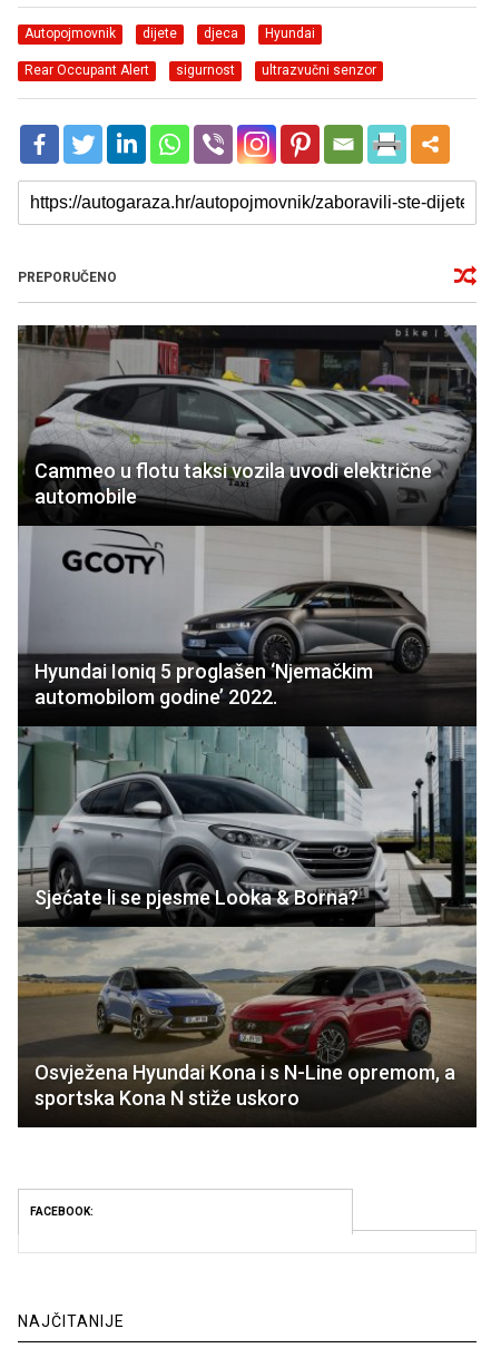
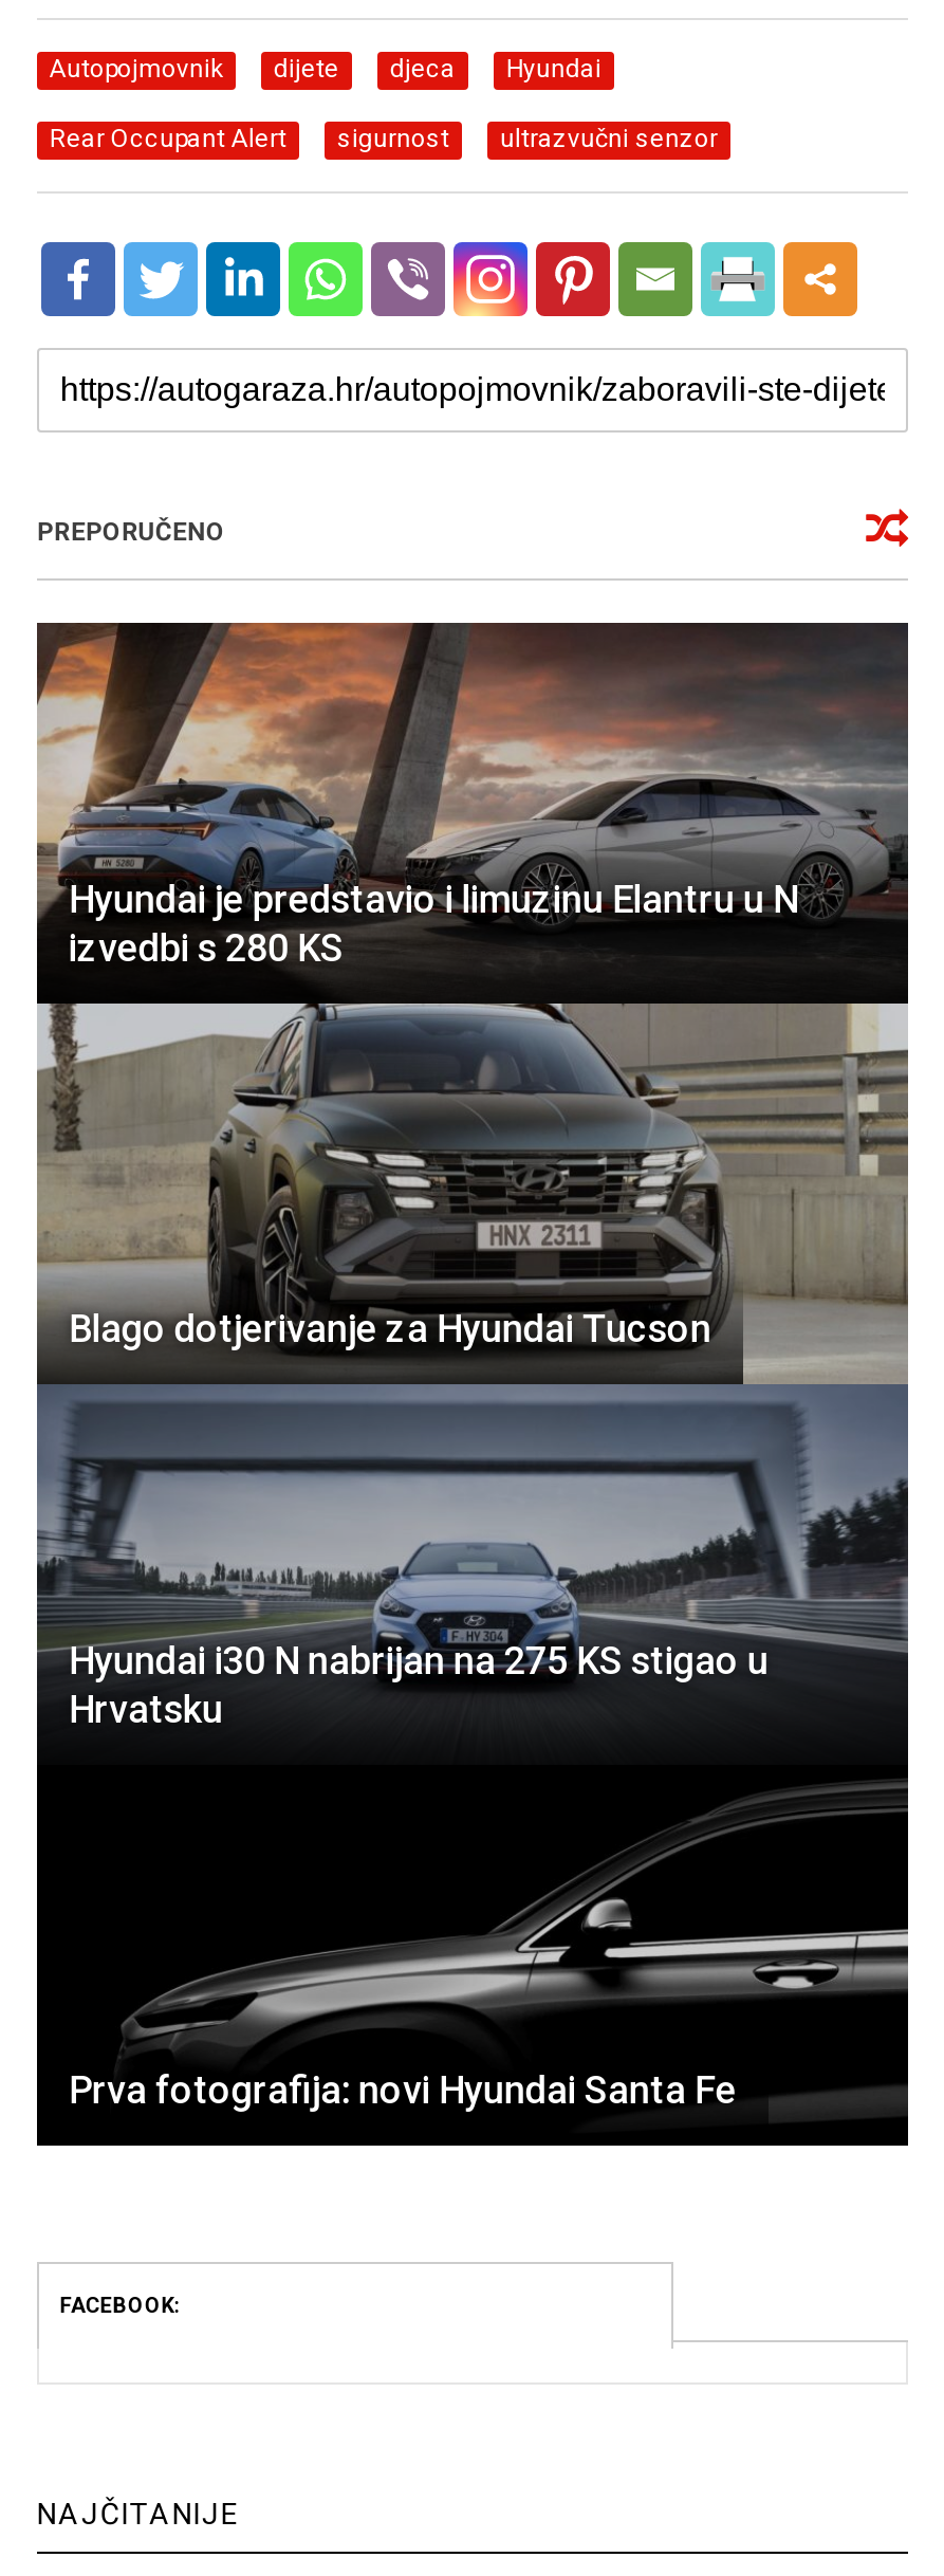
[18,324,477,510] [image] | Cammeo u flotu taksi vozila uvodi električne | automobile -> [37,621,908,972] [image] | Hyundai je predstavio i limuzinu Elantru u N | izvedbi s 280 KS
[17,525,478,1101] [image] | Hyundai Ioniq 5 proglašen ‘Njemačkim | automobilom godine’ 2022. -> [35,1001,910,2097] [image] | Blago dotjerivanje za Hyundai Tucson
[34,886,358,909] Sjećate li se pjesme Looka & Borna? -> [69,1639,768,1732] Hyundai i30 N nabrijan na 275 KS stigao u | Hrvatsku
[34,1061,455,1110] Osvježena Hyundai Kona i s N-Line opremom, a | sportska Kona N stiže uskoro -> [69,2068,737,2113] Prva fotografija: novi Hyundai Santa Fe

